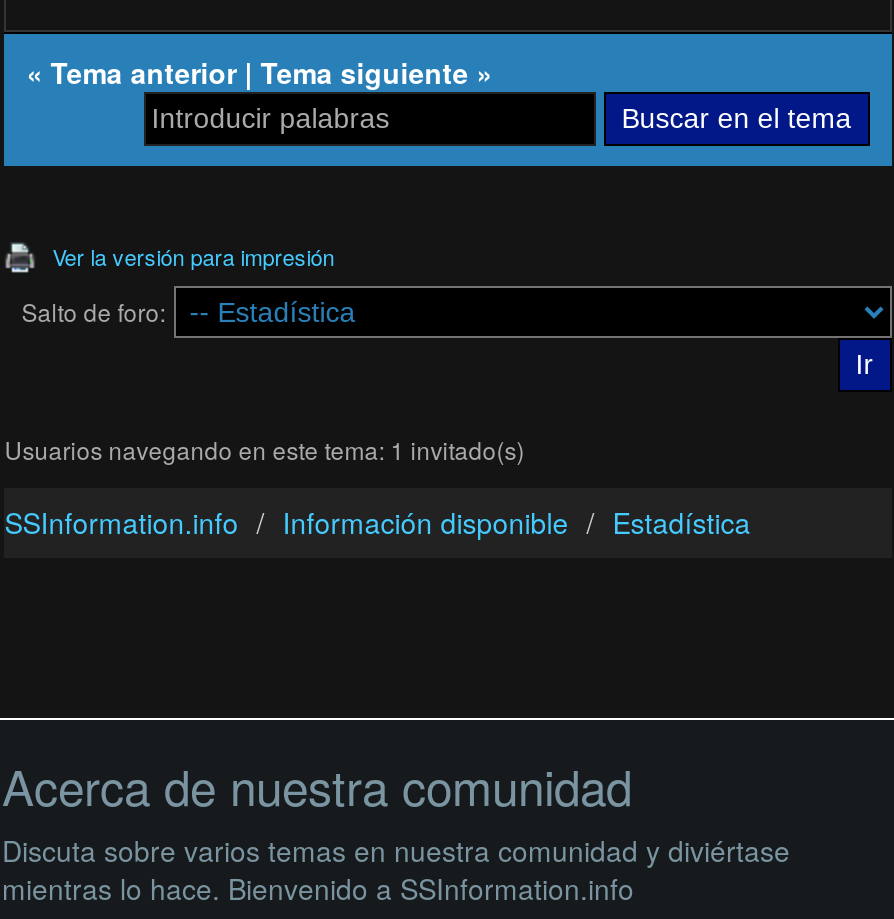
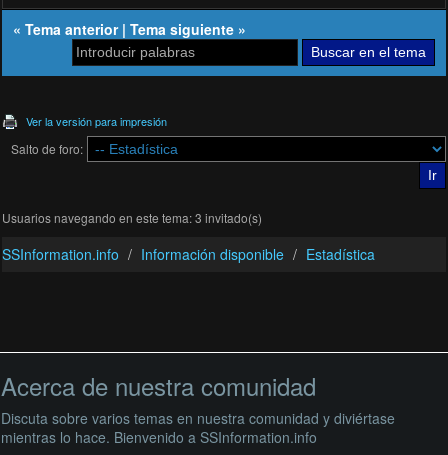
[4,433,524,467] Usuarios navegando en este tema: 1 invitado(s) -> [2,209,262,226] Usuarios navegando en este tema: 3 invitado(s)

